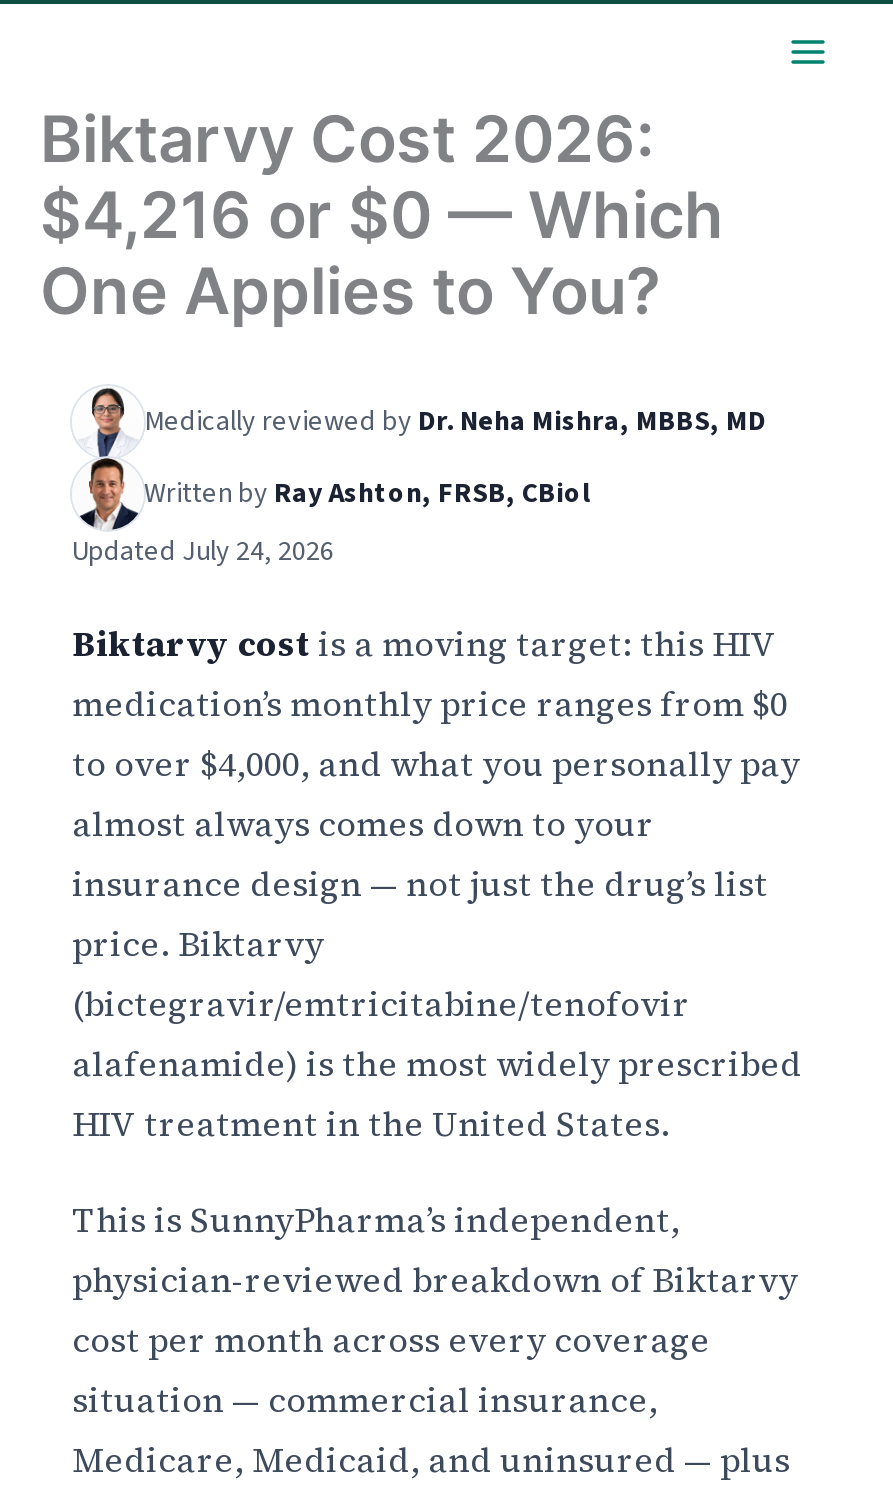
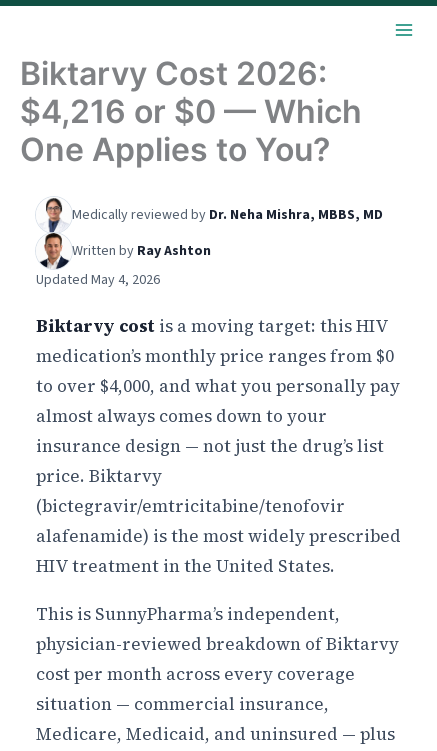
[72,474,590,572] Written by Ray Ashton, FRSB, CBiol | Updated July 24, 2026 -> [36,241,211,290] Written by Ray Ashton | Updated May 4, 2026

